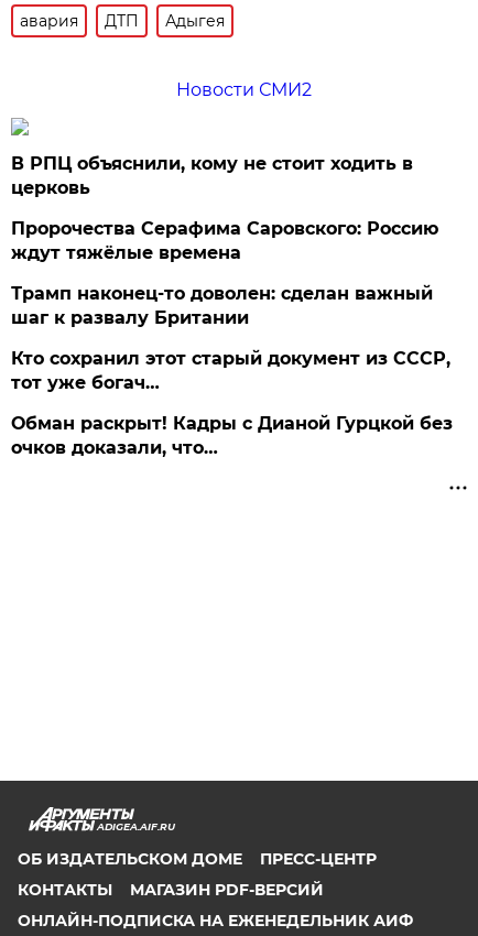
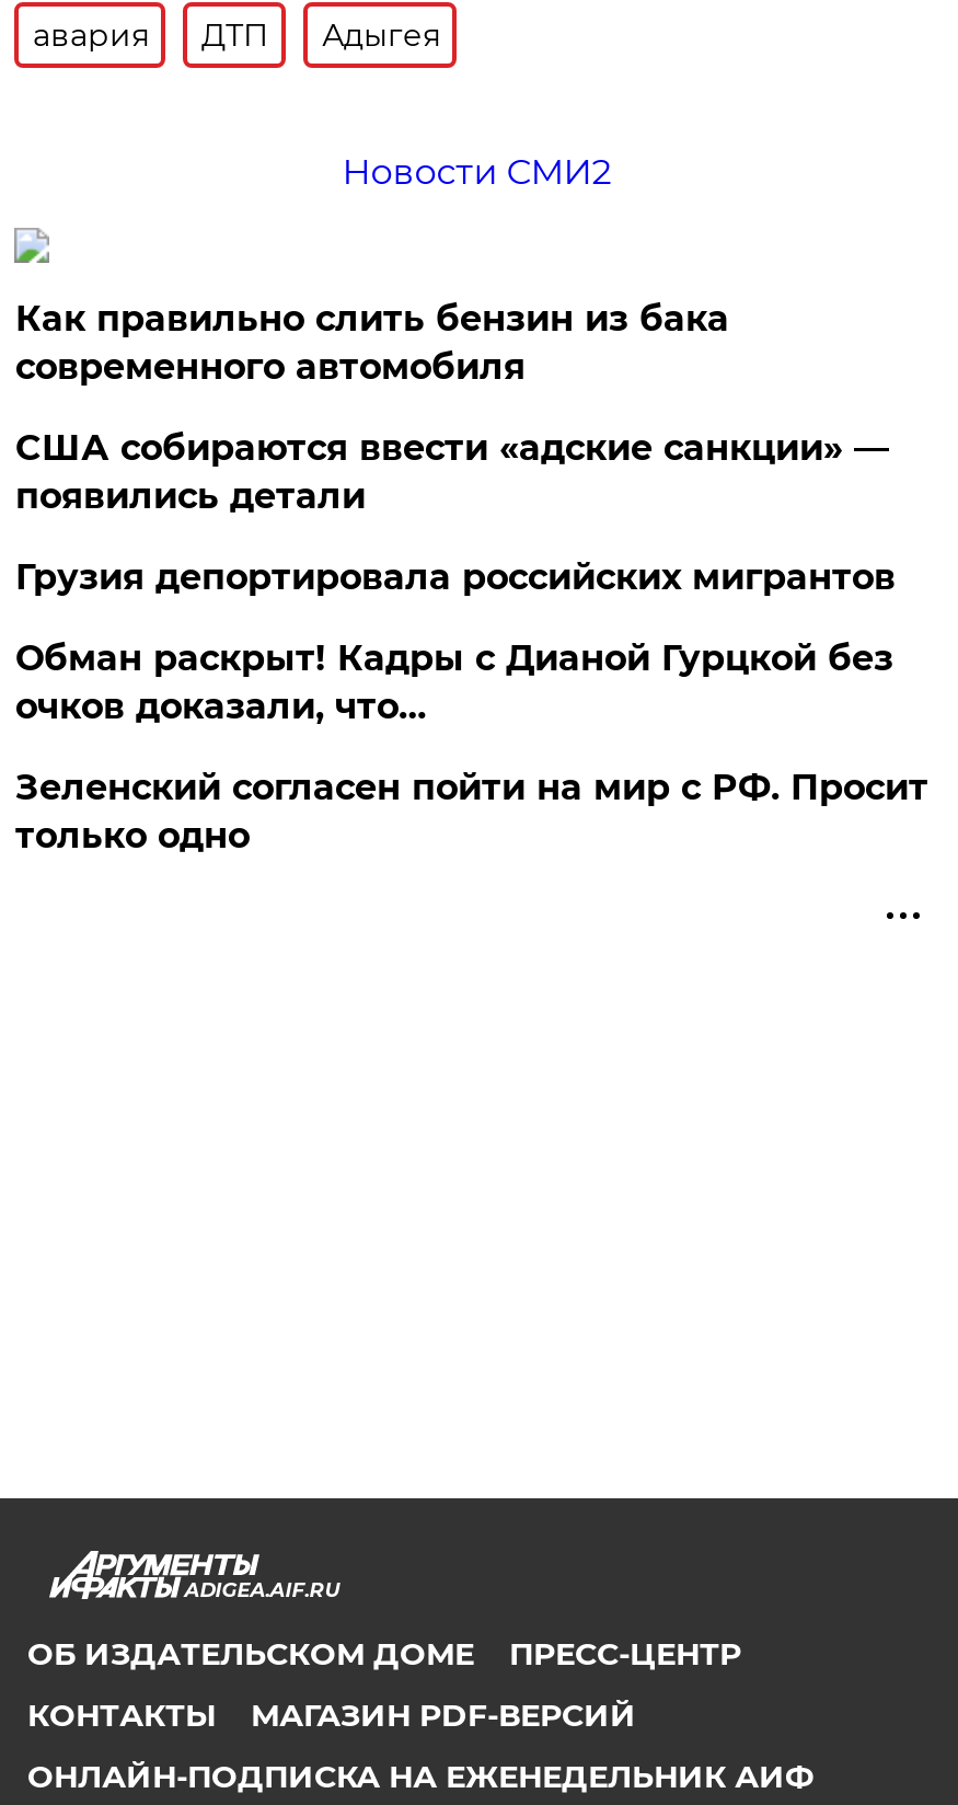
[11,153,451,393] В РПЦ объяснили, кому не стоит ходить в | церковь | Пророчества Серафима Саровского: Россию | ждут тяжёлые времена | Трамп наконец-то доволен: сделан важный | шаг к развалу Британии | Кто сохранил этот старый документ из СССР, | тот уже богач… -> [15,297,895,598] Как правильно слить бензин из бака | современного автомобиля | США собираются ввести «адские санкции» — | появились детали | Грузия депортировала российских мигрантов
moved [11,413,453,458] -> [15,637,893,727]: Обман раскрыт! Кадры с Дианой Гурцкой без | очков доказали, что…
none -> [15,766,928,856] Зеленский согласен пойти на мир с РФ. Просит | только одно

